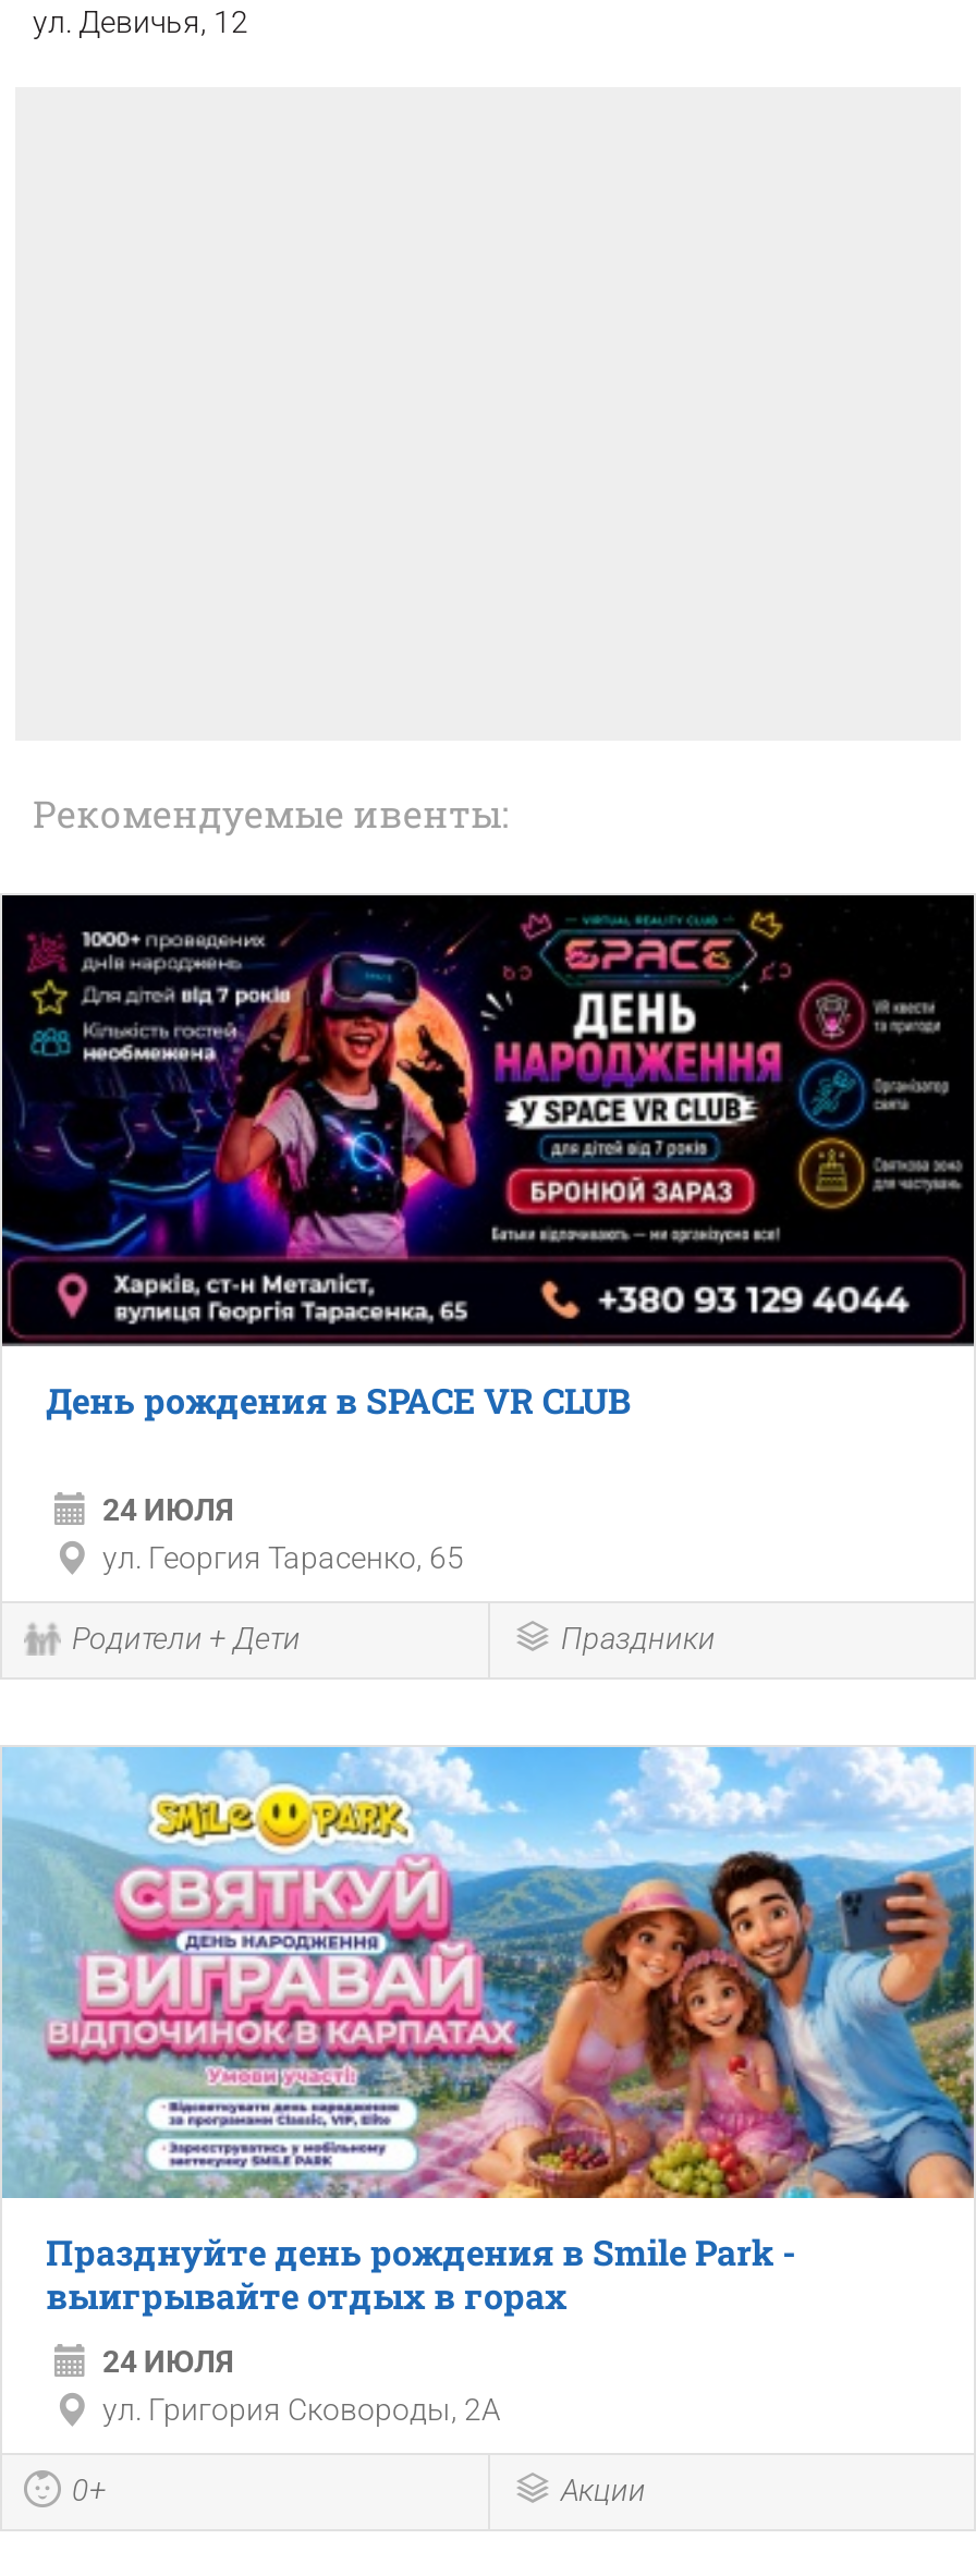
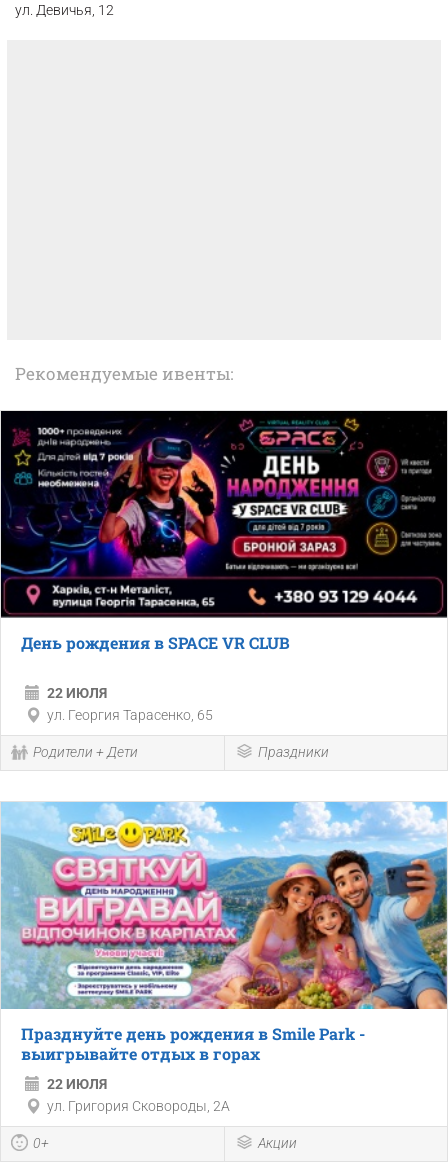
[102,1492,233,1527] 24 ИЮЛЯ -> [47,685,107,701] 22 ИЮЛЯ
[102,2344,233,2379] 24 ИЮЛЯ -> [47,1076,107,1092] 22 ИЮЛЯ

